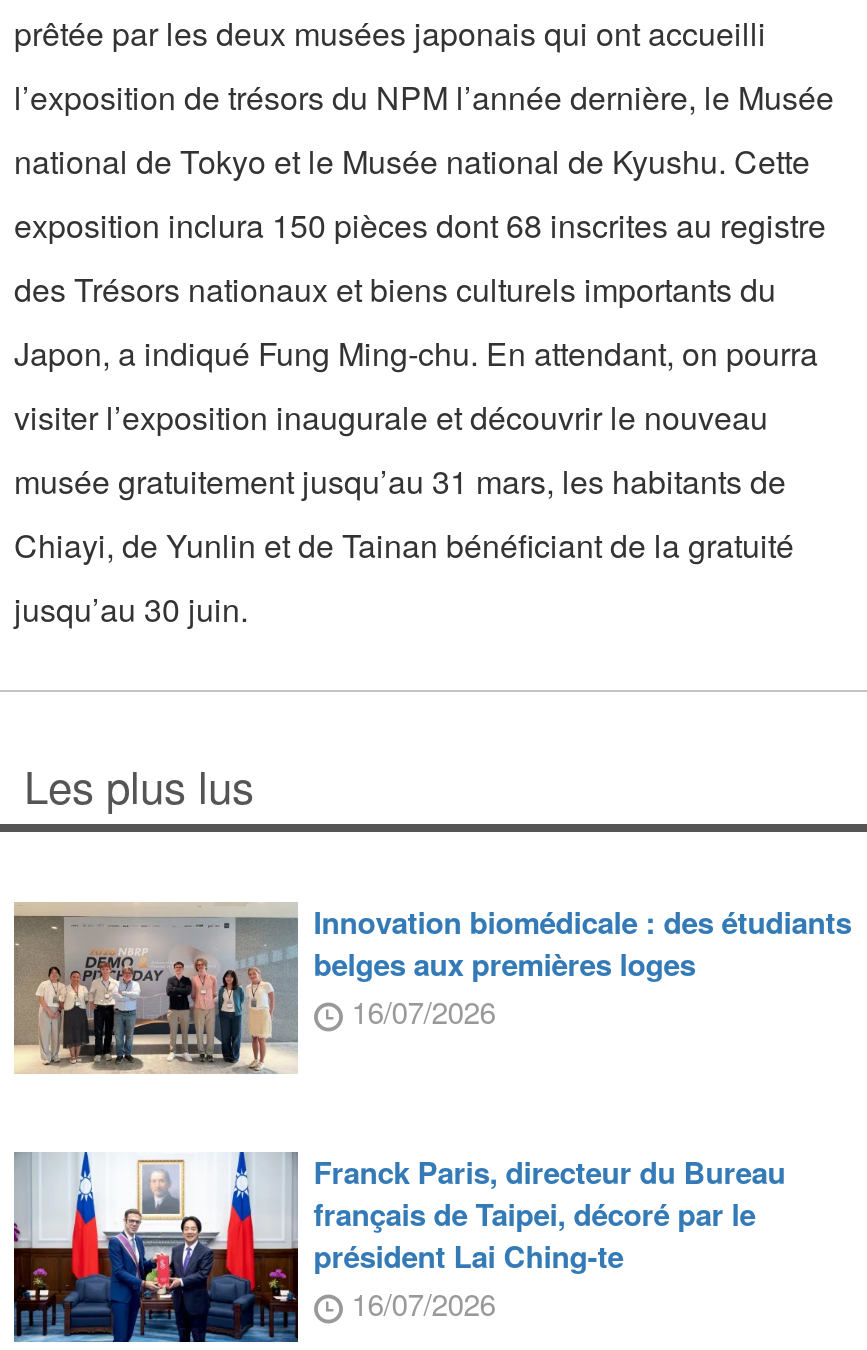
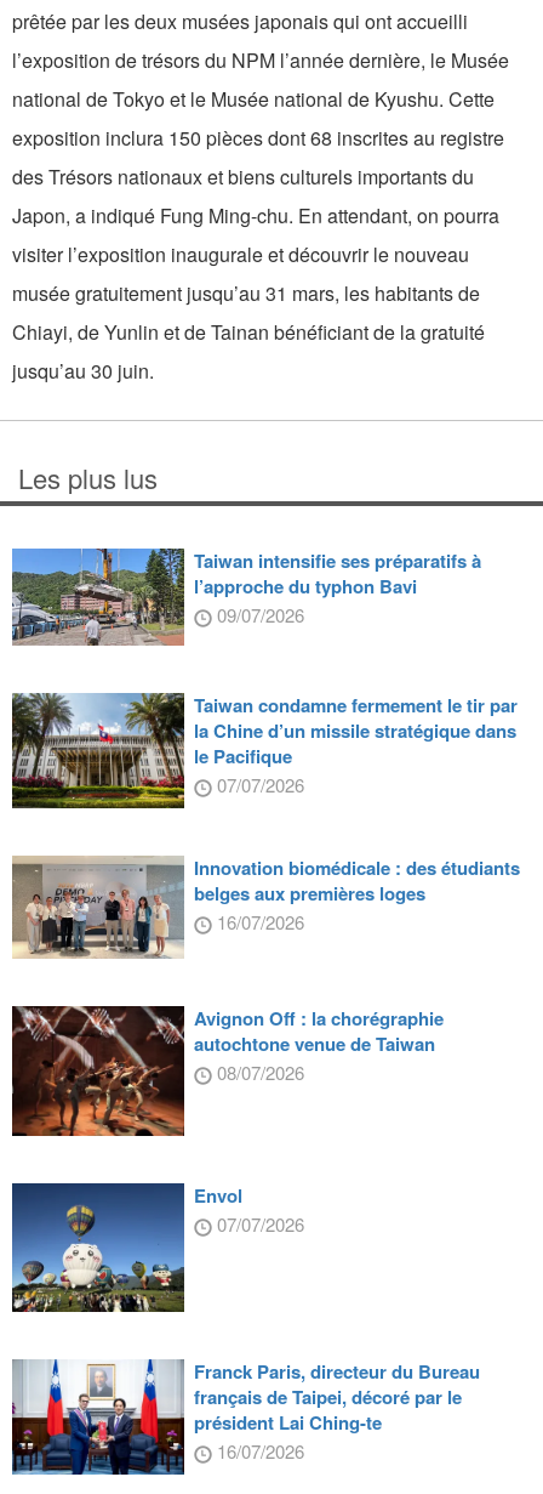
none -> [11,547,517,797] [image] | Taiwan intensifie ses préparatifs à | l’approche du typhon Bavi | 09/07/2026 | Taiwan condamne fermement le tir par | la Chine d’un missile stratégique dans | le Pacifique | 07/07/2026
none -> [11,692,185,812] [image]
none -> [11,1005,443,1137] [image] | Avignon Off : la chorégraphie | autochtone venue de Taiwan | 08/07/2026
none -> [11,1182,304,1313] [image] | Envol | 07/07/2026

